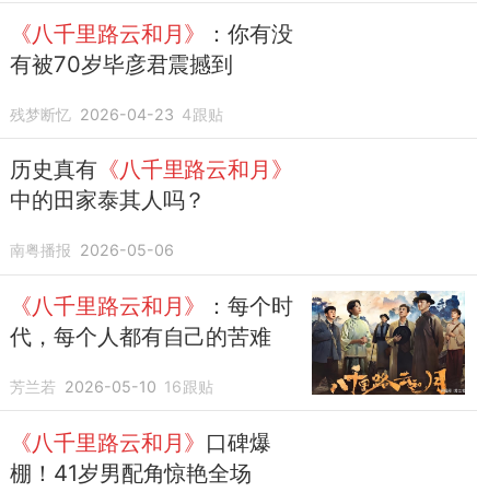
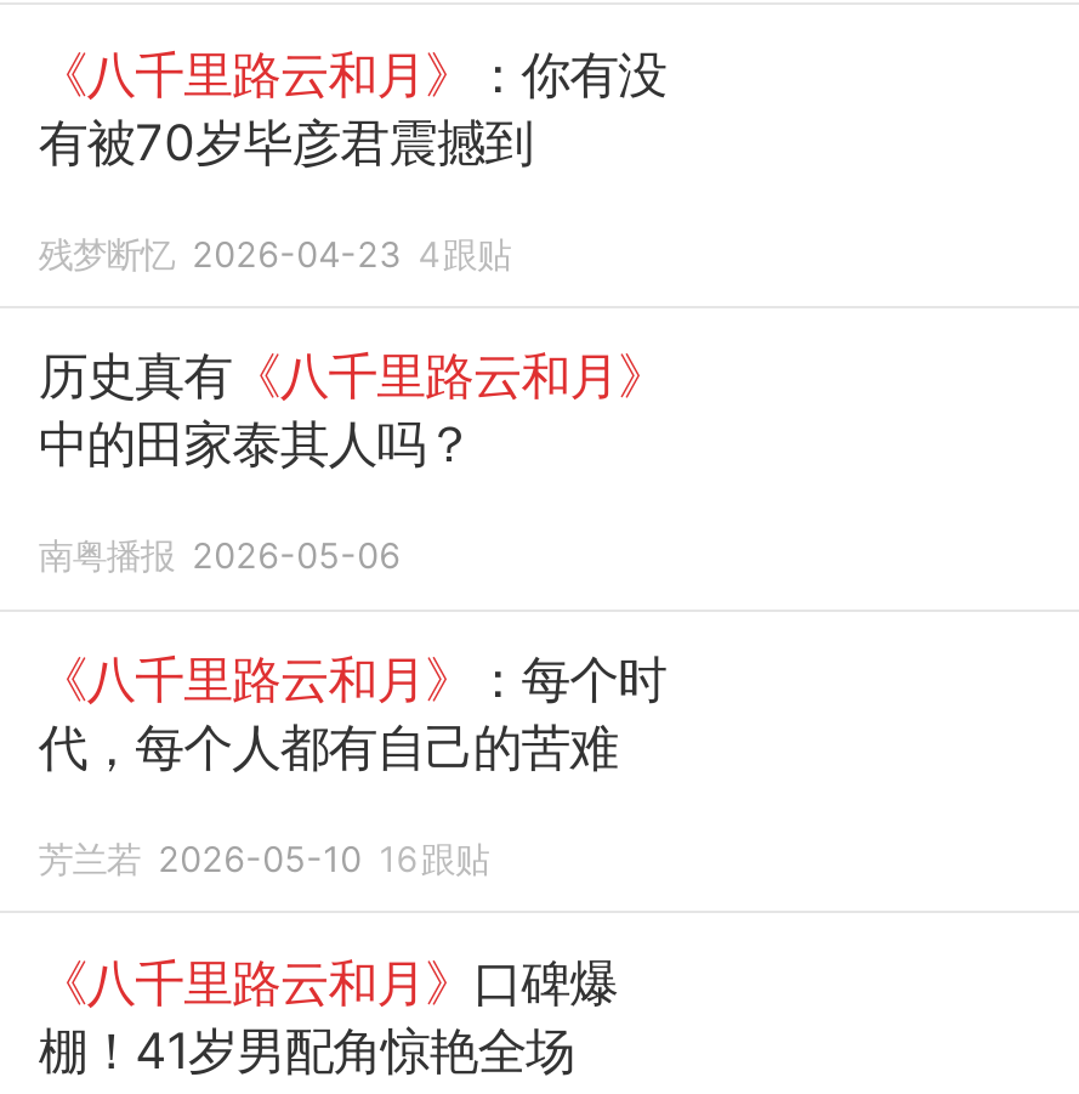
[311,290,466,396] [image] -> none

